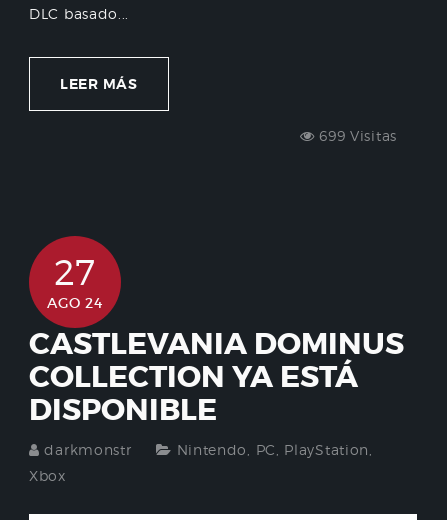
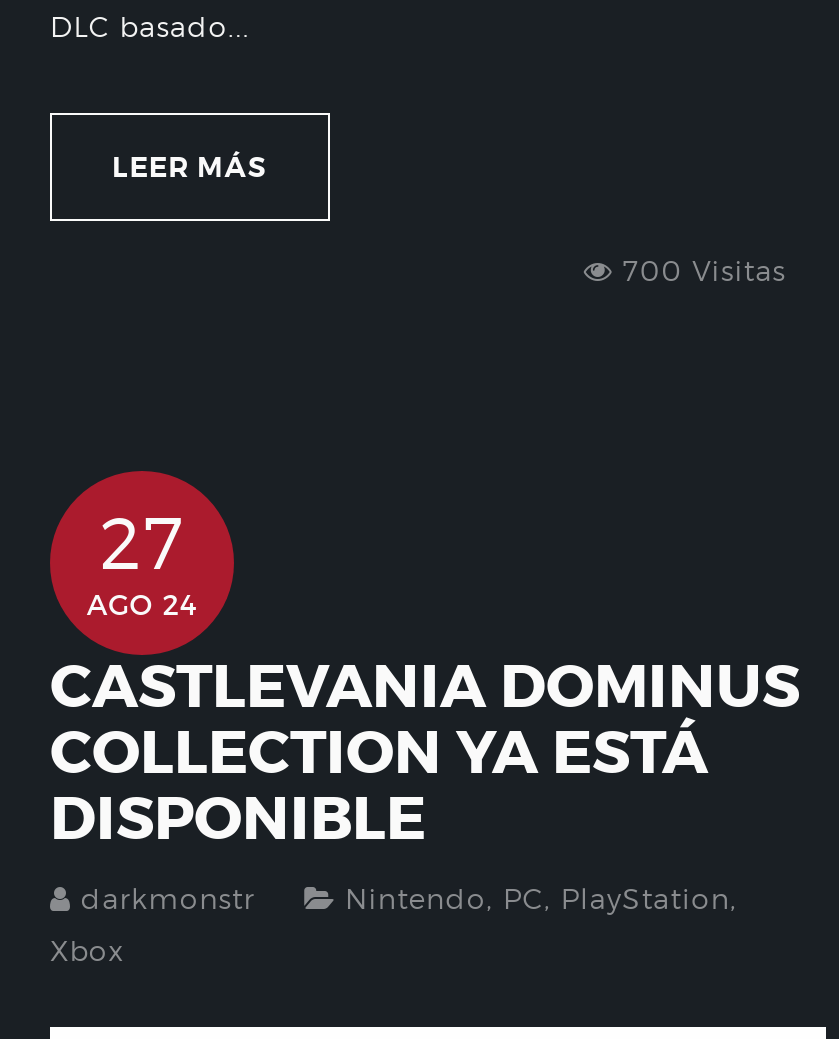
[315,127,397,144] 699 Visitas -> [613,253,786,287] 700 Visitas

